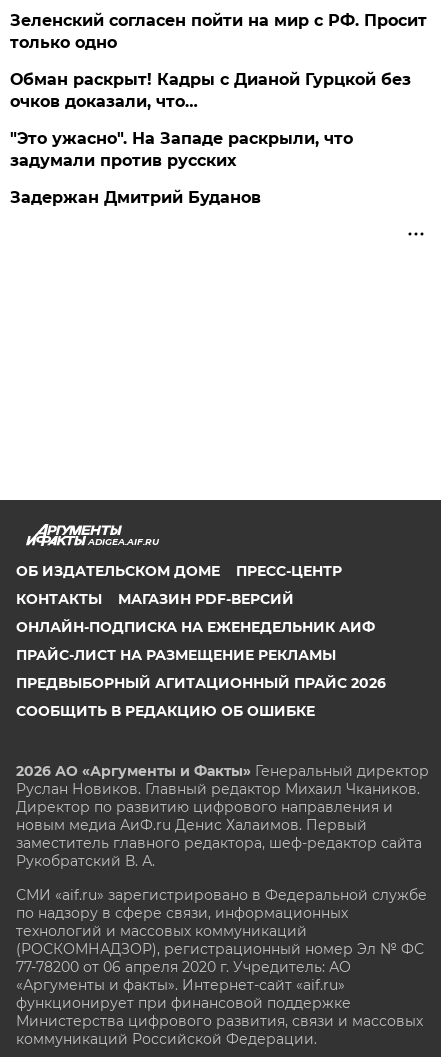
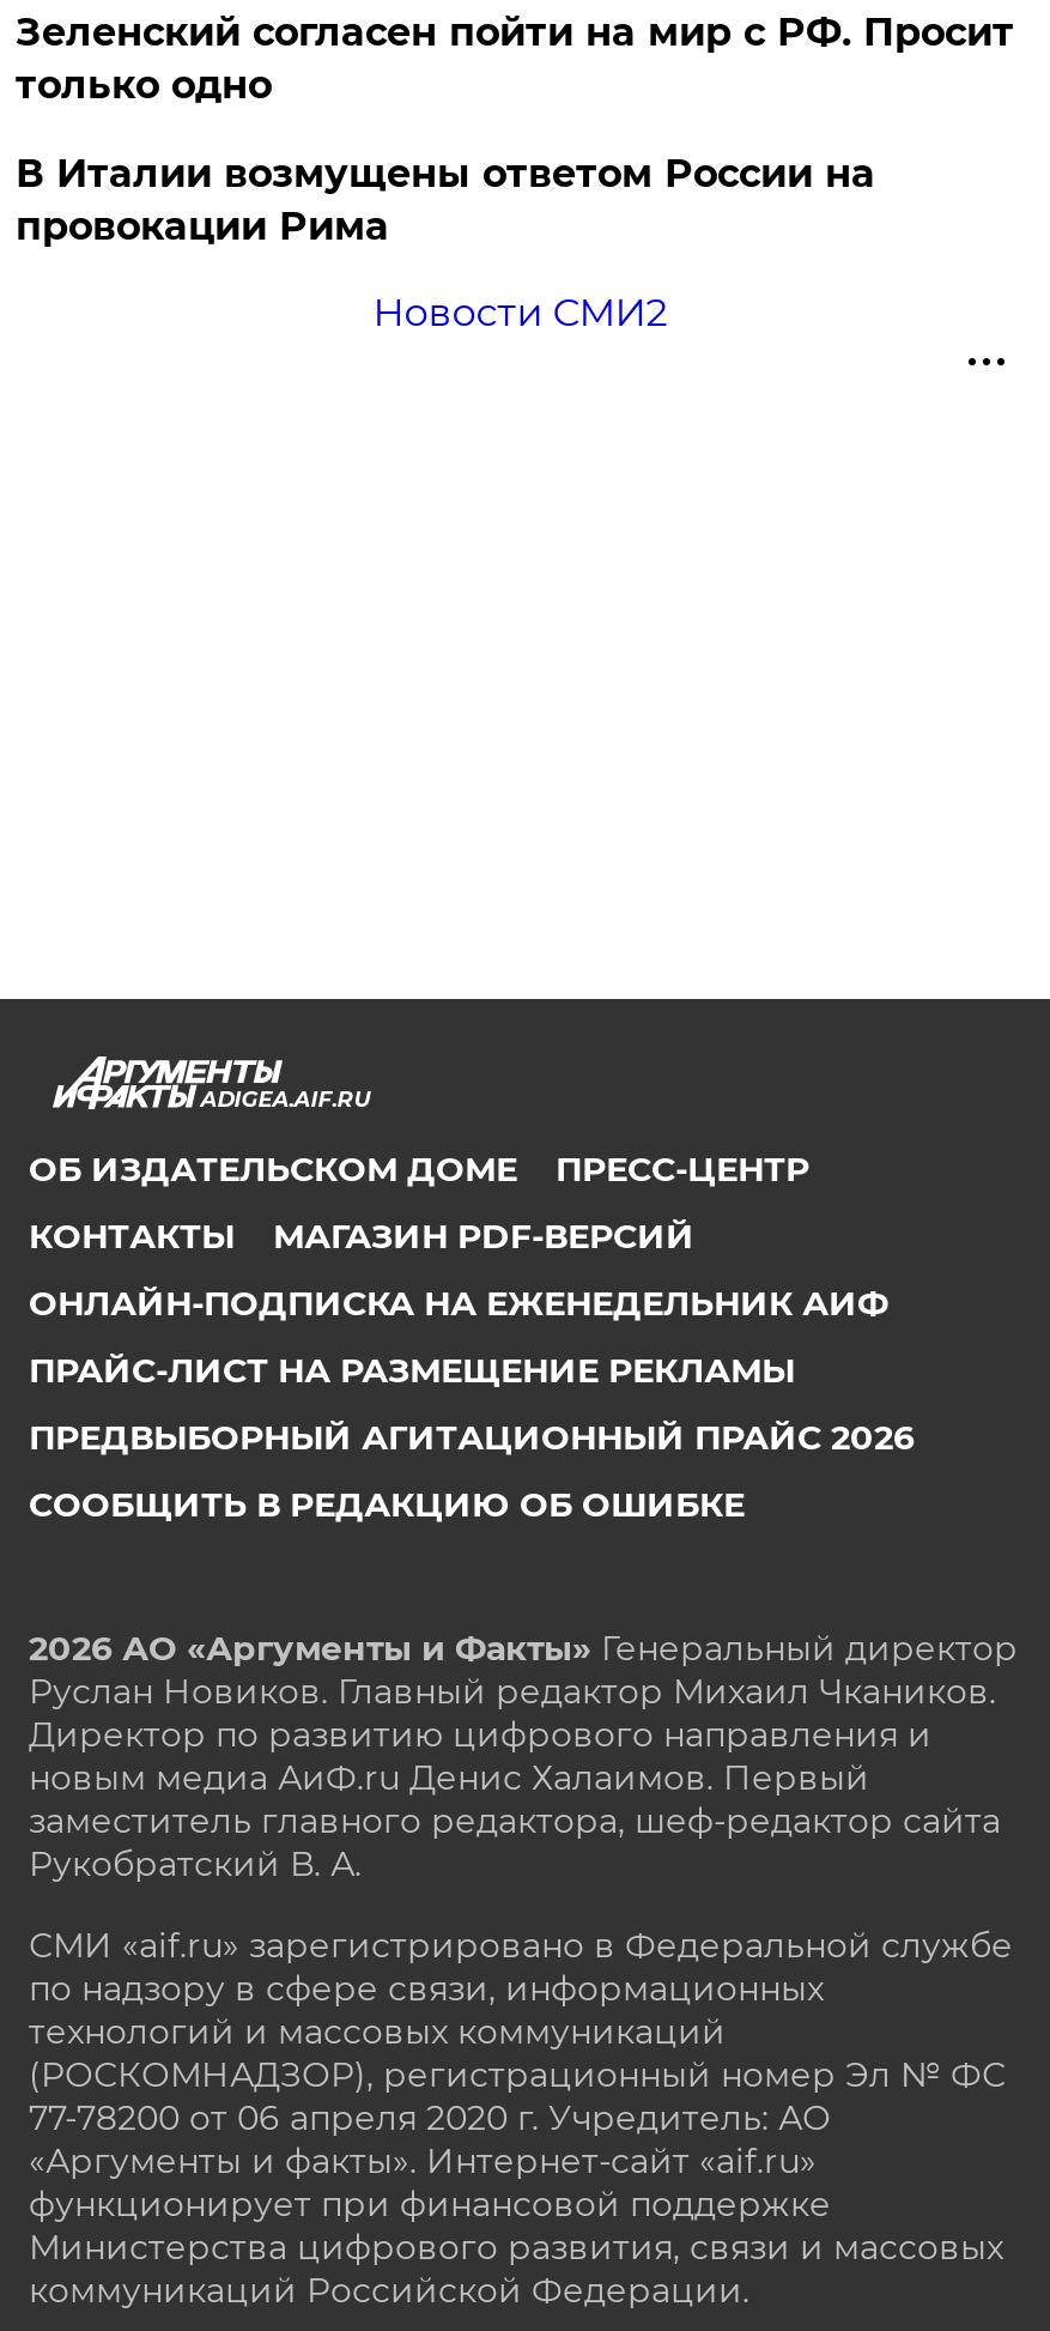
[10,70,411,207] Обман раскрыт! Кадры с Дианой Гурцкой без | очков доказали, что… | "Это ужасно". На Западе раскрыли, что | задумали против русских | Задержан Дмитрий Буданов -> [15,151,875,335] В Италии возмущены ответом России на | провокации Рима | Новости СМИ2

